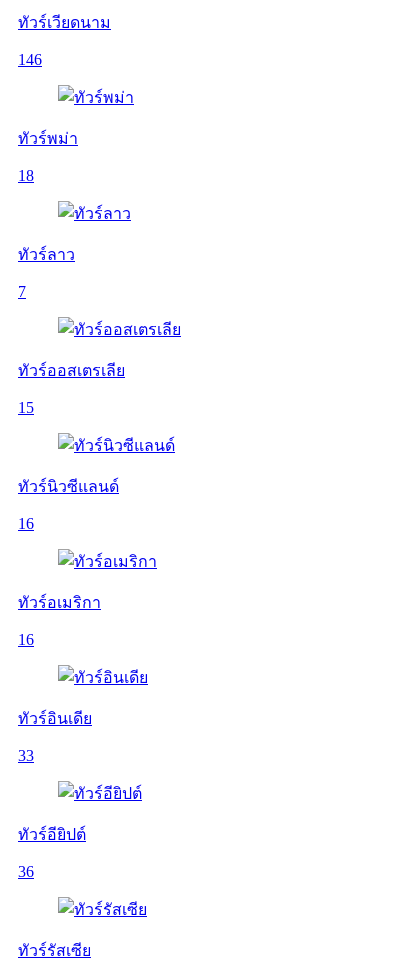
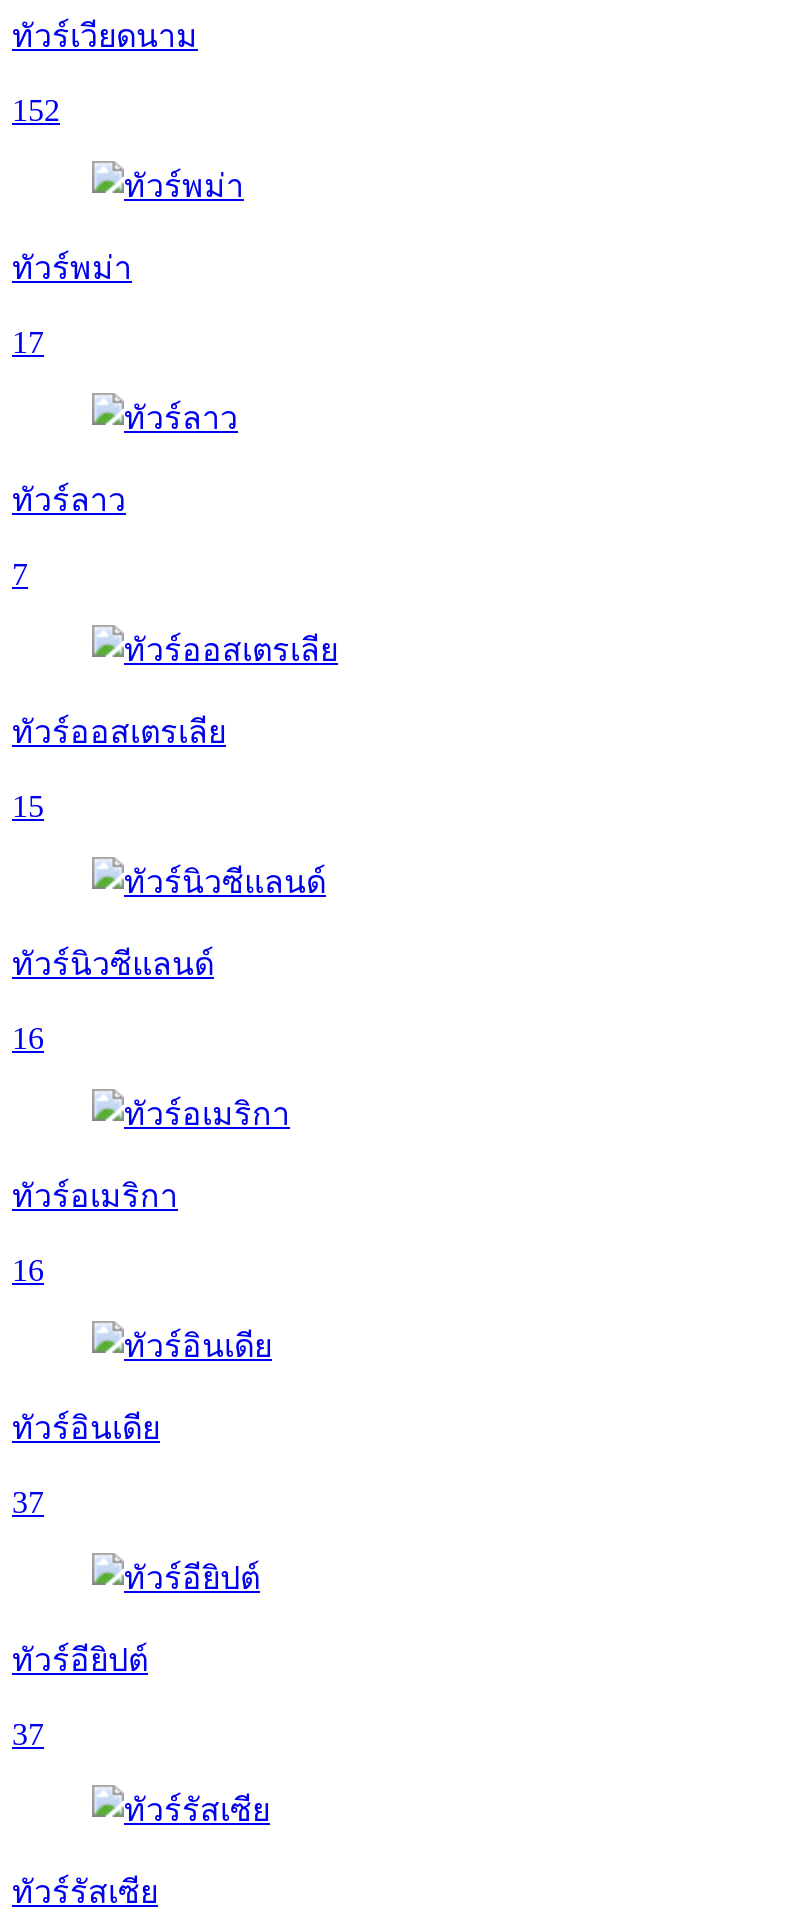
[18,51,42,68] 146 -> [12,93,60,127] 152
[18,167,34,184] 18 -> [12,325,44,359] 17
[18,747,34,764] 33 -> [12,1485,44,1519] 37
[18,863,34,880] 36 -> [12,1717,44,1751] 37

